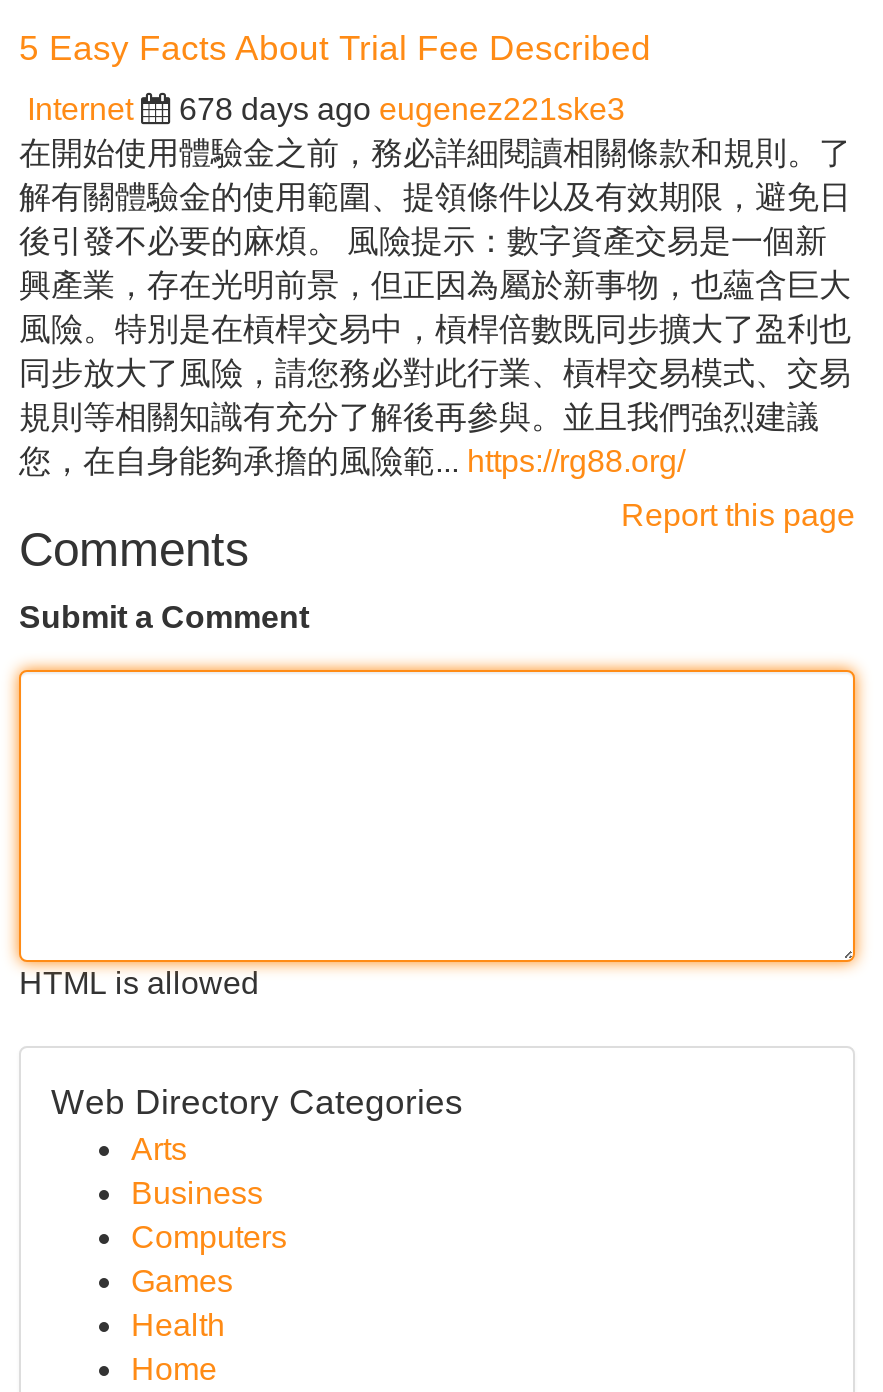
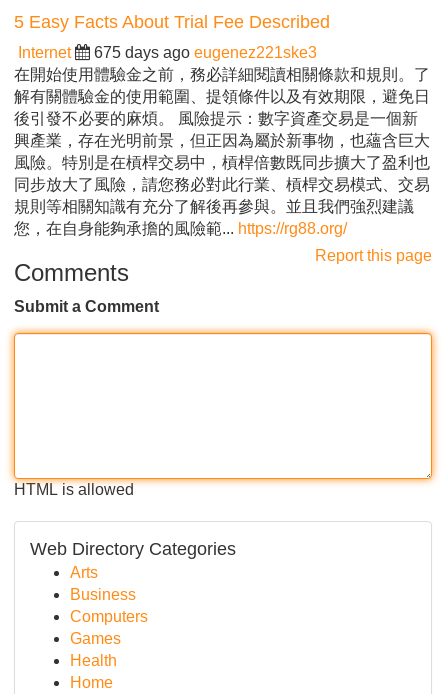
[179,92,625,126] 678 days ago eugenez221ske3 -> [94,44,317,61] 675 days ago eugenez221ske3

